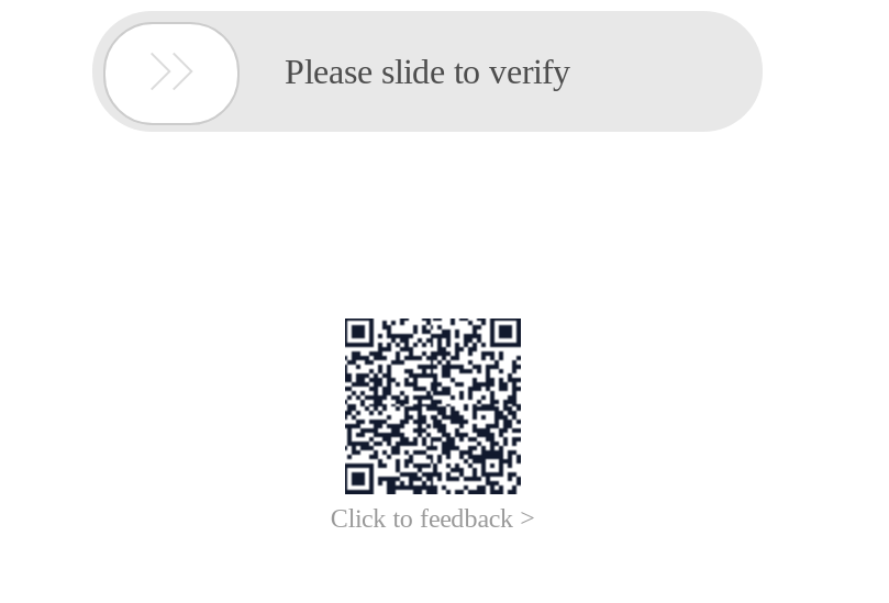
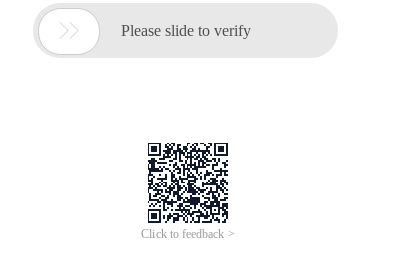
[345,316,523,496] [image] -> [148,143,229,224] [image]

